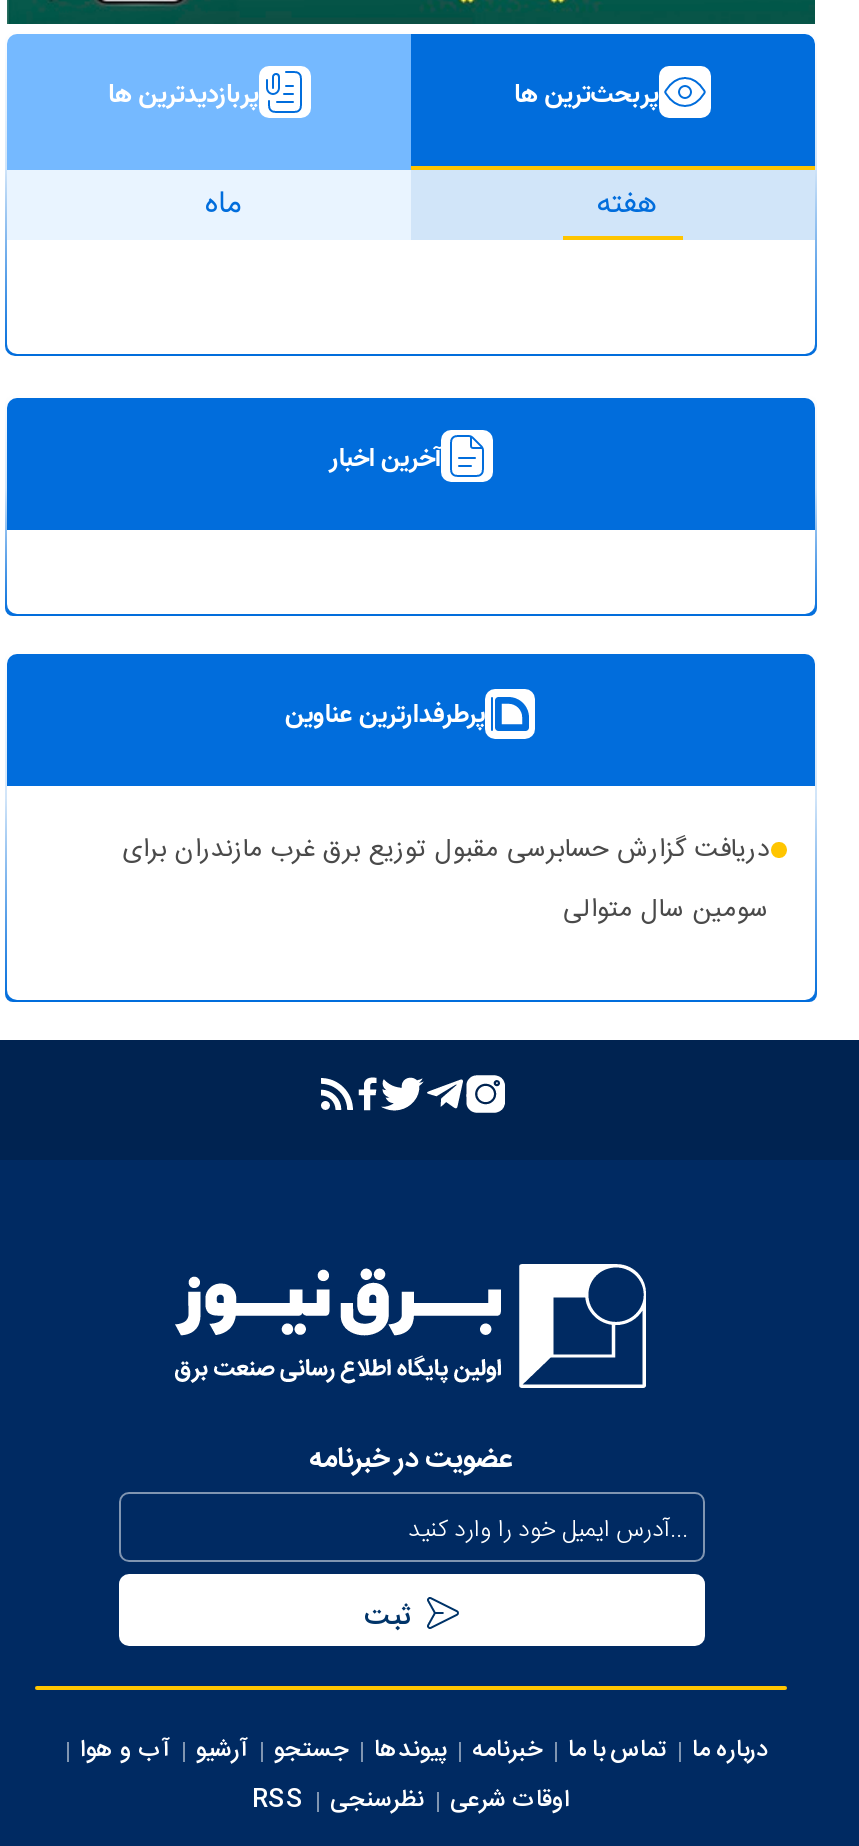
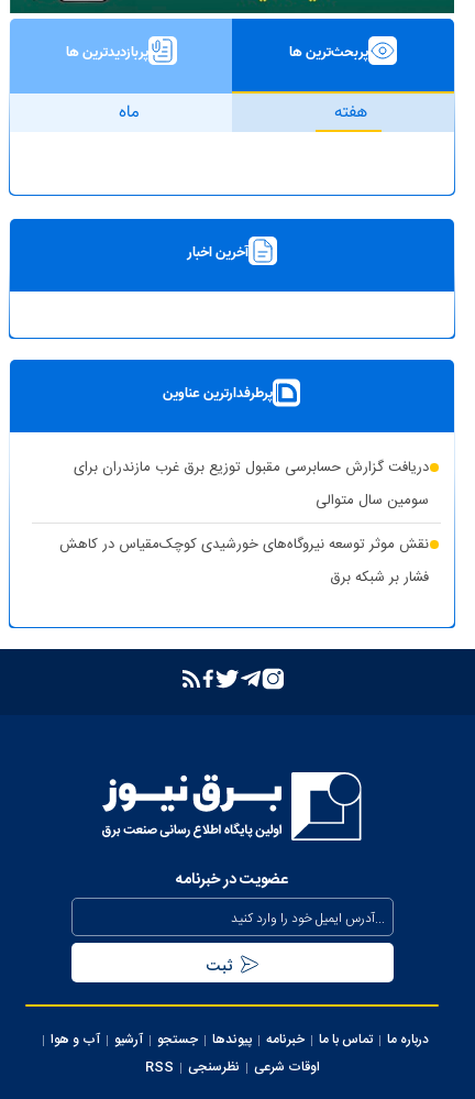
none -> [59,532,429,589] نقش موثر توسعه نیروگاه‌های خورشیدی کوچک‌مقیاس در کاهش | فشار بر شبکه برق

